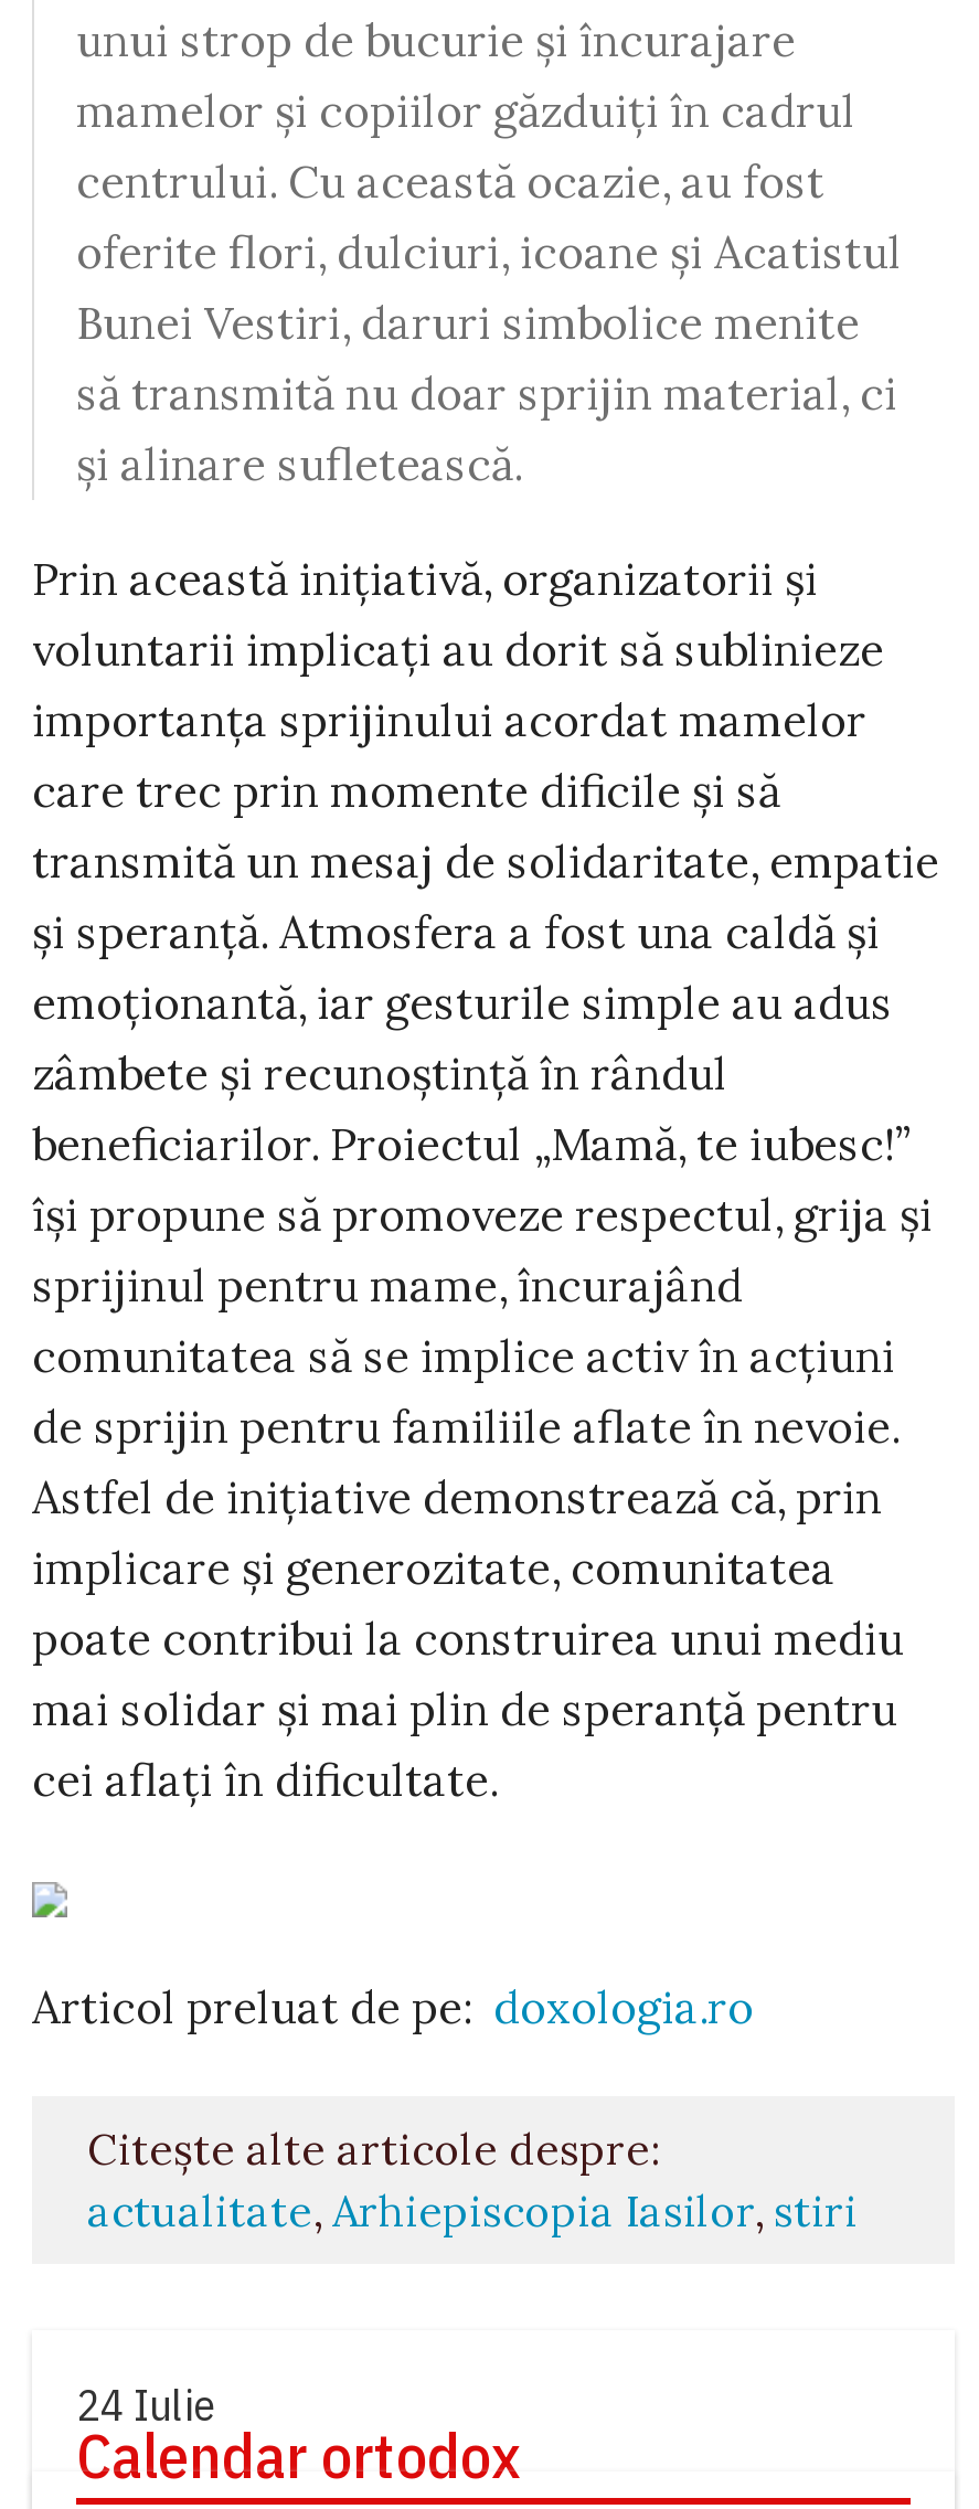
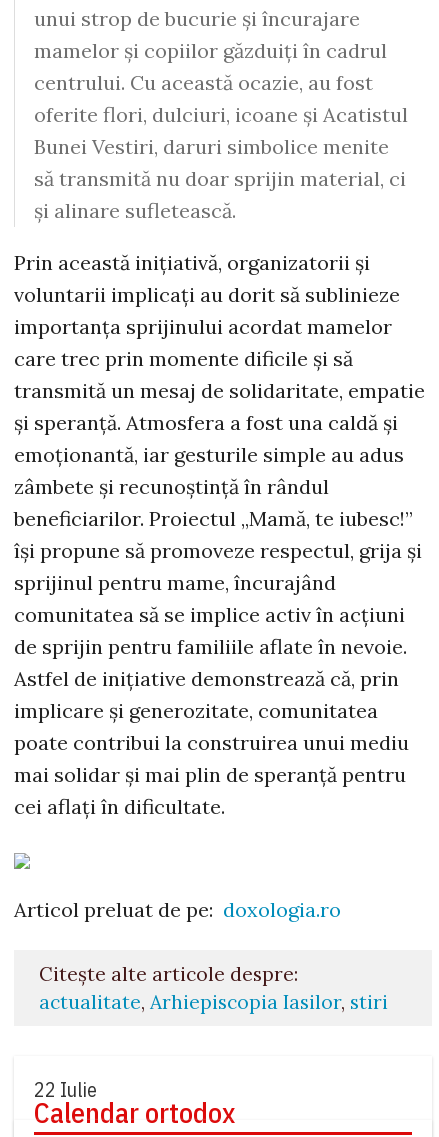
[76,2374,215,2433] 24 Iulie -> [34,1076,97,1103] 22 Iulie

